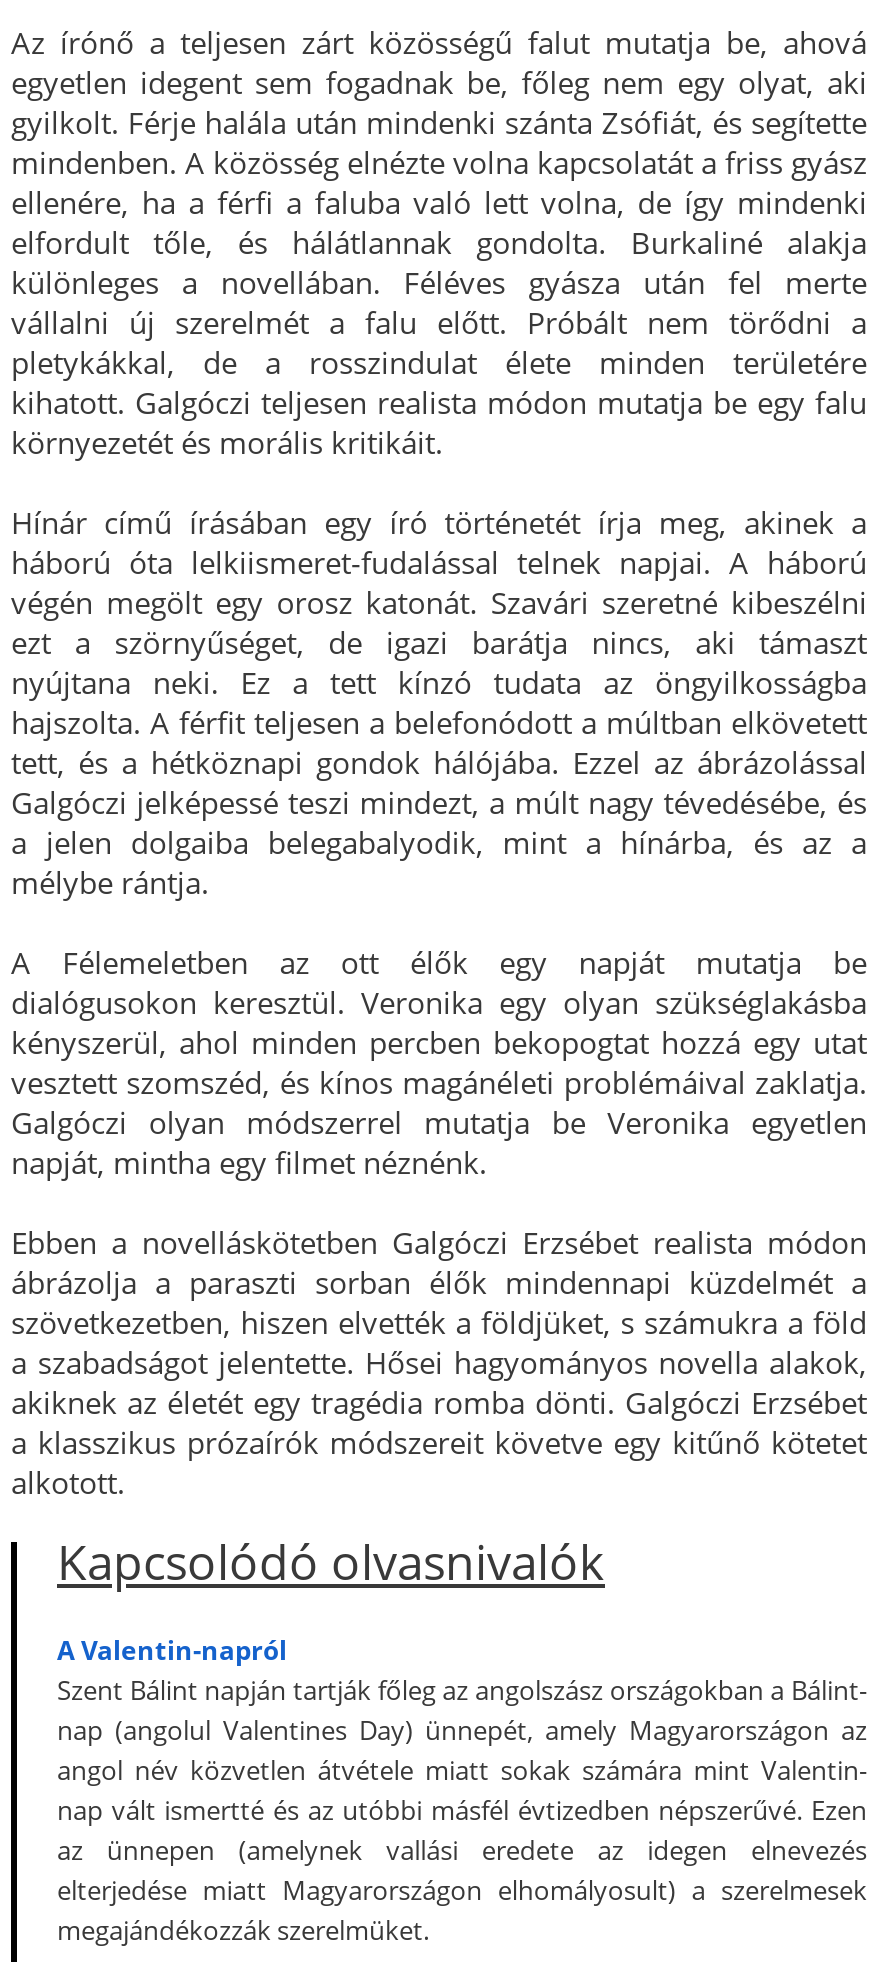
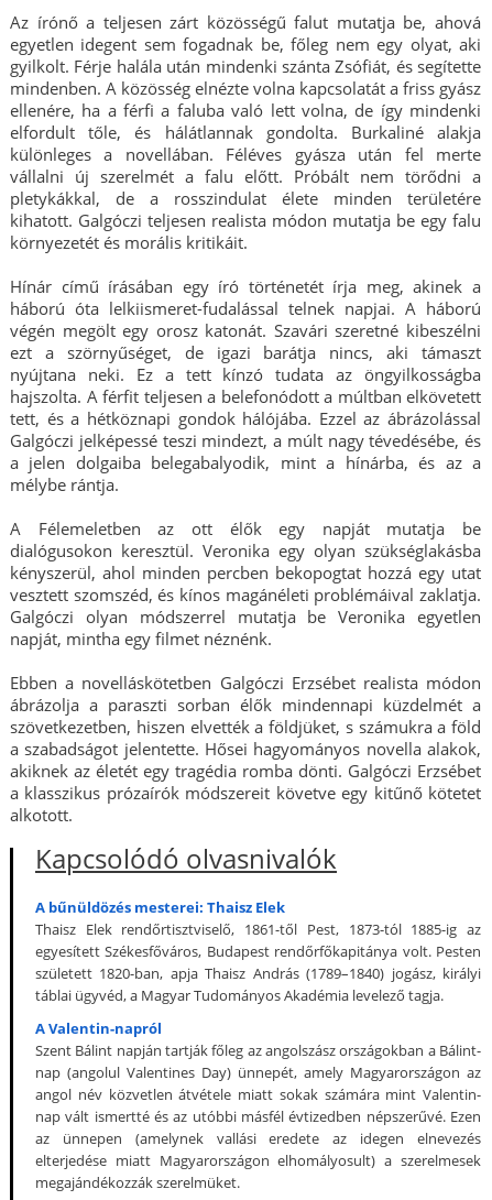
none -> [35,897,481,1005] A bűnüldözés mesterei: Thaisz Elek | Thaisz Elek rendőrtisztviselő, 1861-től Pest, 1873-tól 1885-ig az | egyesített Székesfőváros, Budapest rendőrfőkapitánya volt. Pesten | született 1820-ban, apja Thaisz András (1789–1840) jogász, királyi | táblai ügyvéd, a Magyar Tudományos Akadémia levelező tagja.

